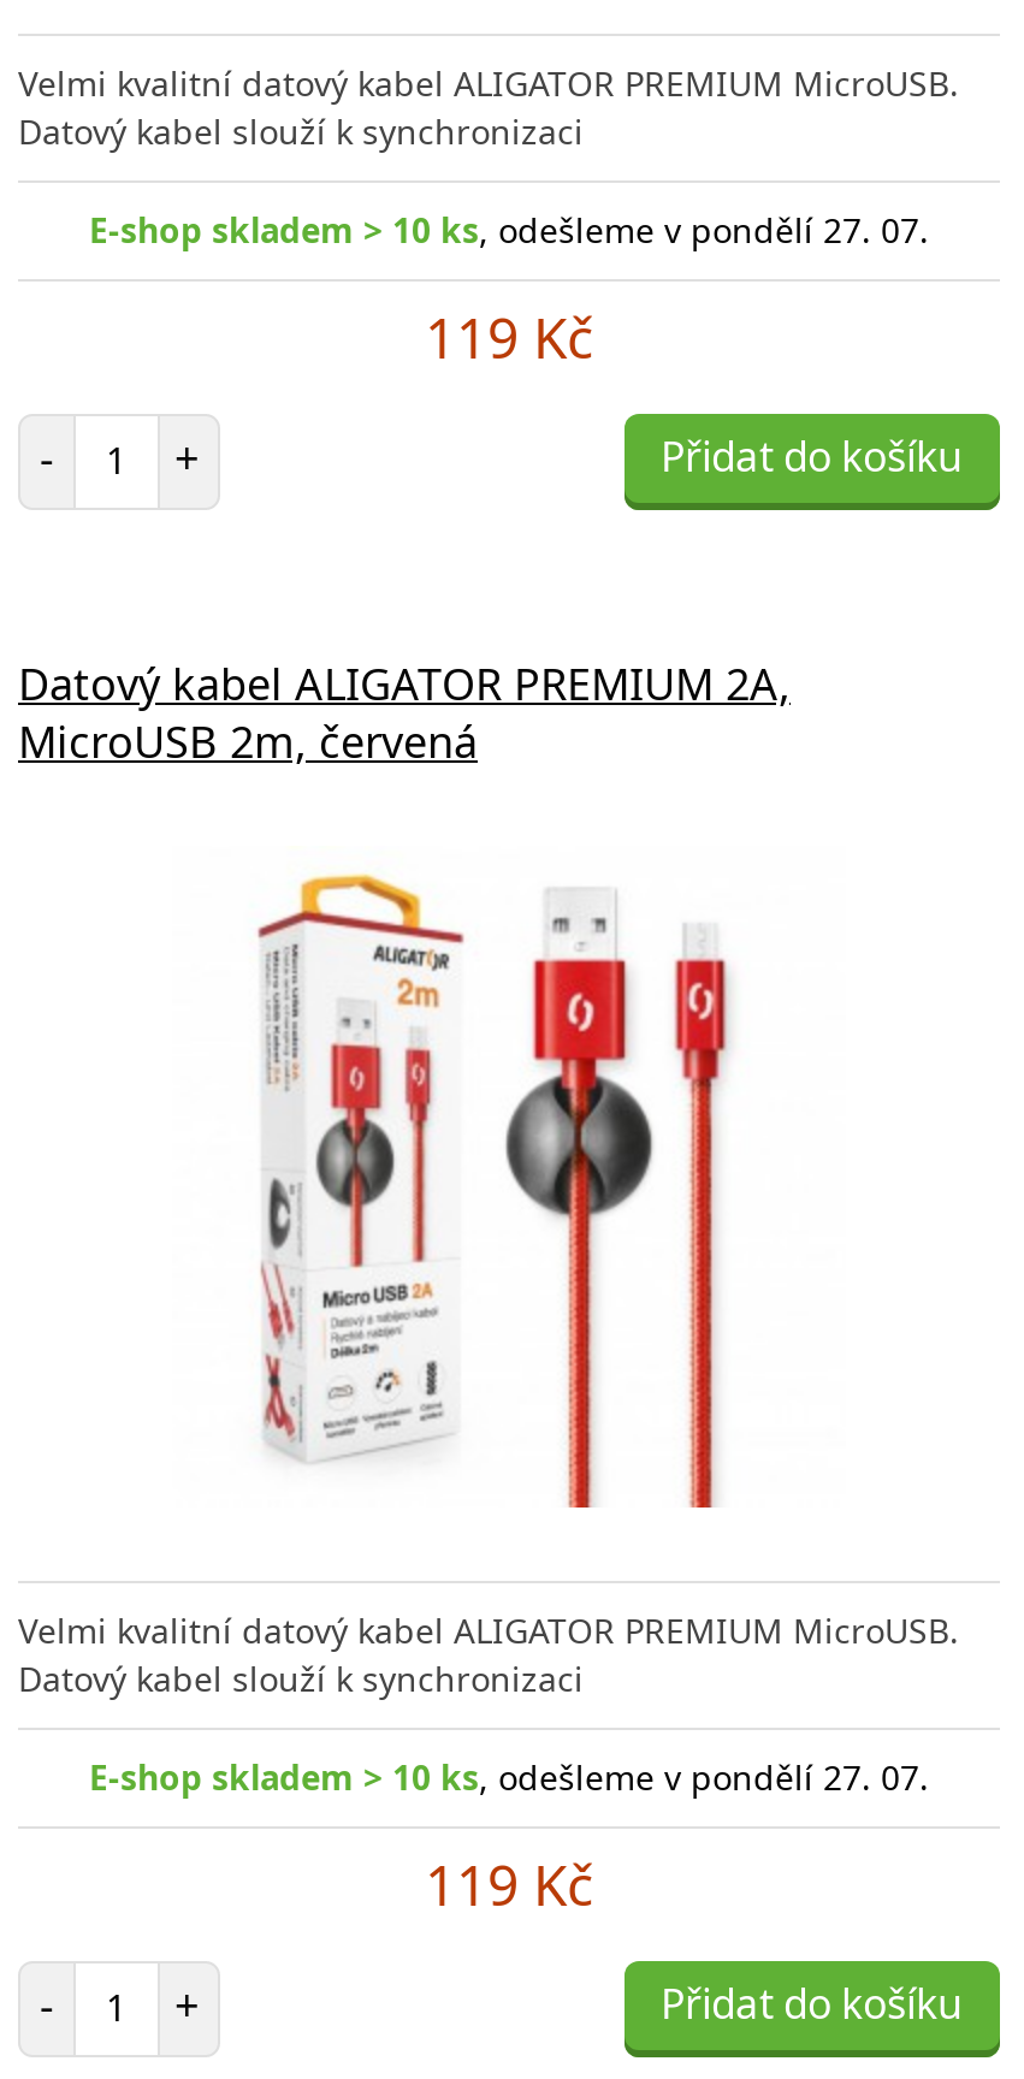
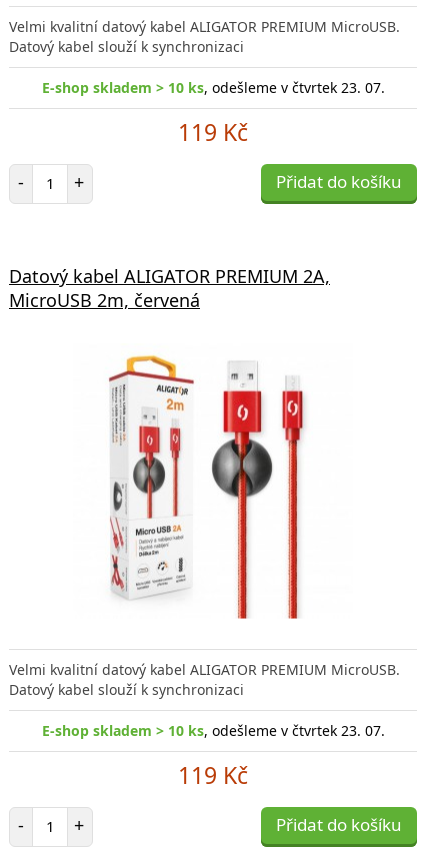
[89,206,929,251] E-shop skladem > 10 ks, odešleme v pondělí 27. 07. -> [41,77,384,96] E-shop skladem > 10 ks, odešleme v čtvrtek 23. 07.
[89,1753,929,1799] E-shop skladem > 10 ks, odešleme v pondělí 27. 07. -> [41,720,384,739] E-shop skladem > 10 ks, odešleme v čtvrtek 23. 07.

